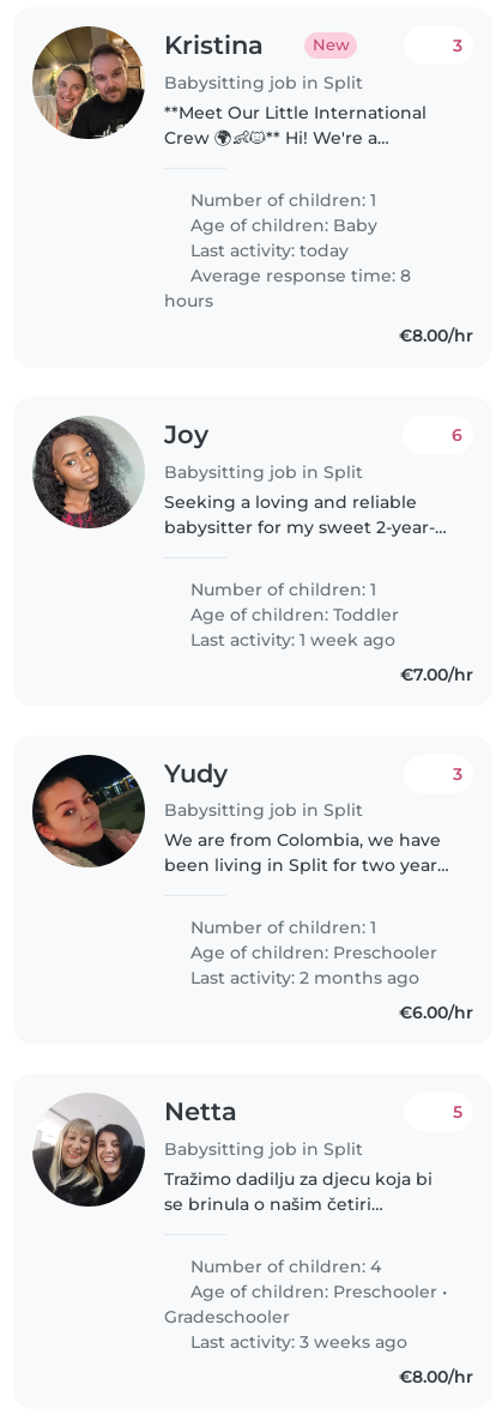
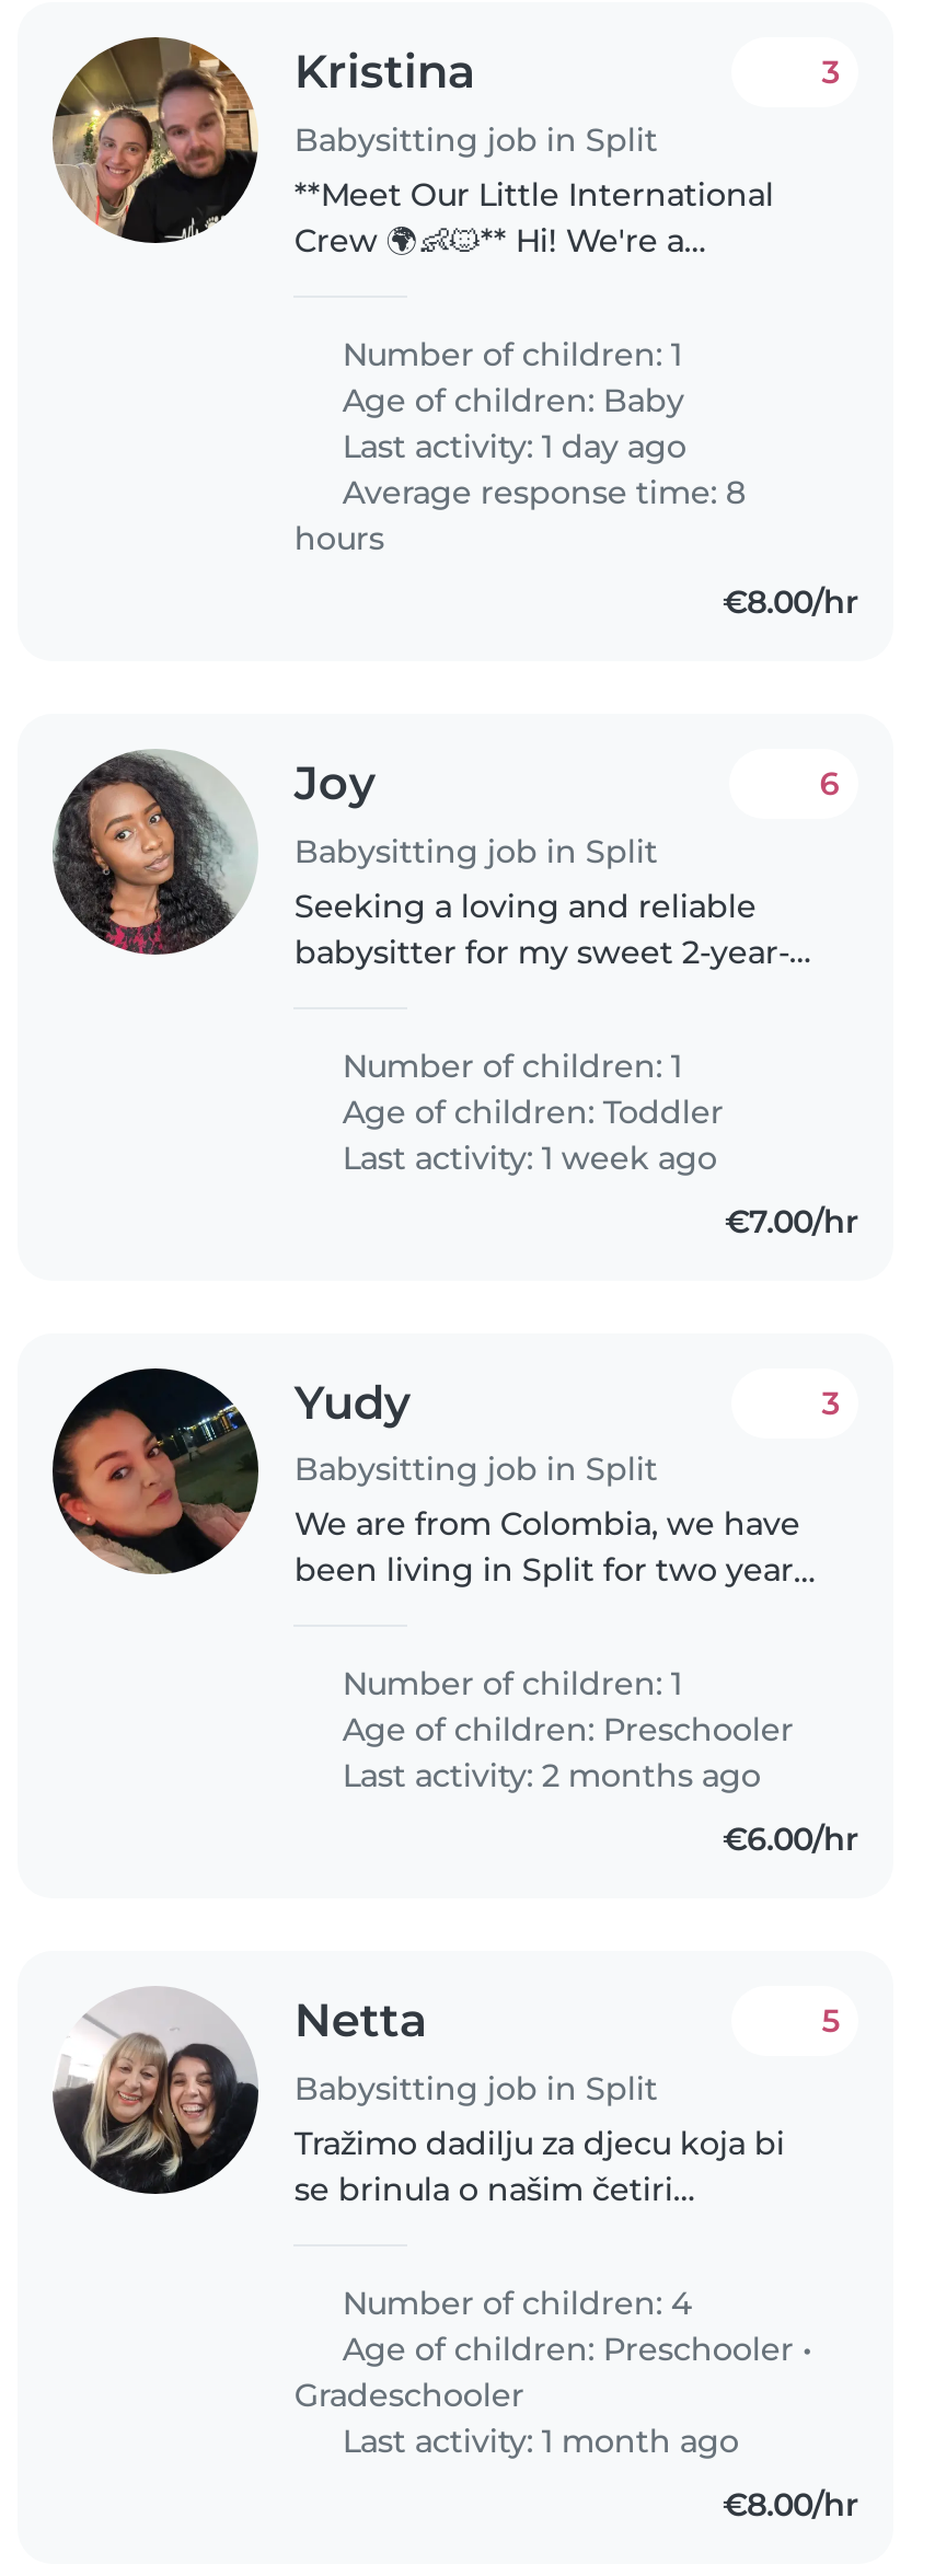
[312,36,350,54] New -> none
[186,239,349,261] Last activity: today -> [334,427,686,466] Last activity: 1 day ago
[186,1331,408,1353] Last activity: 3 weeks ago -> [334,2422,739,2461] Last activity: 1 month ago

